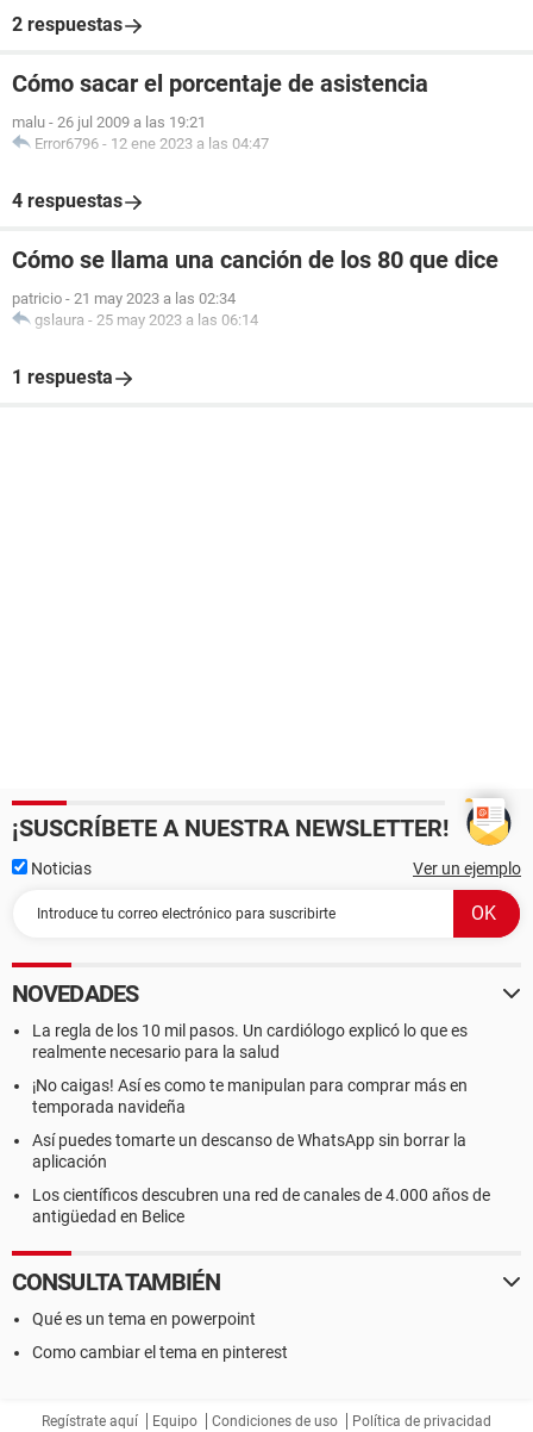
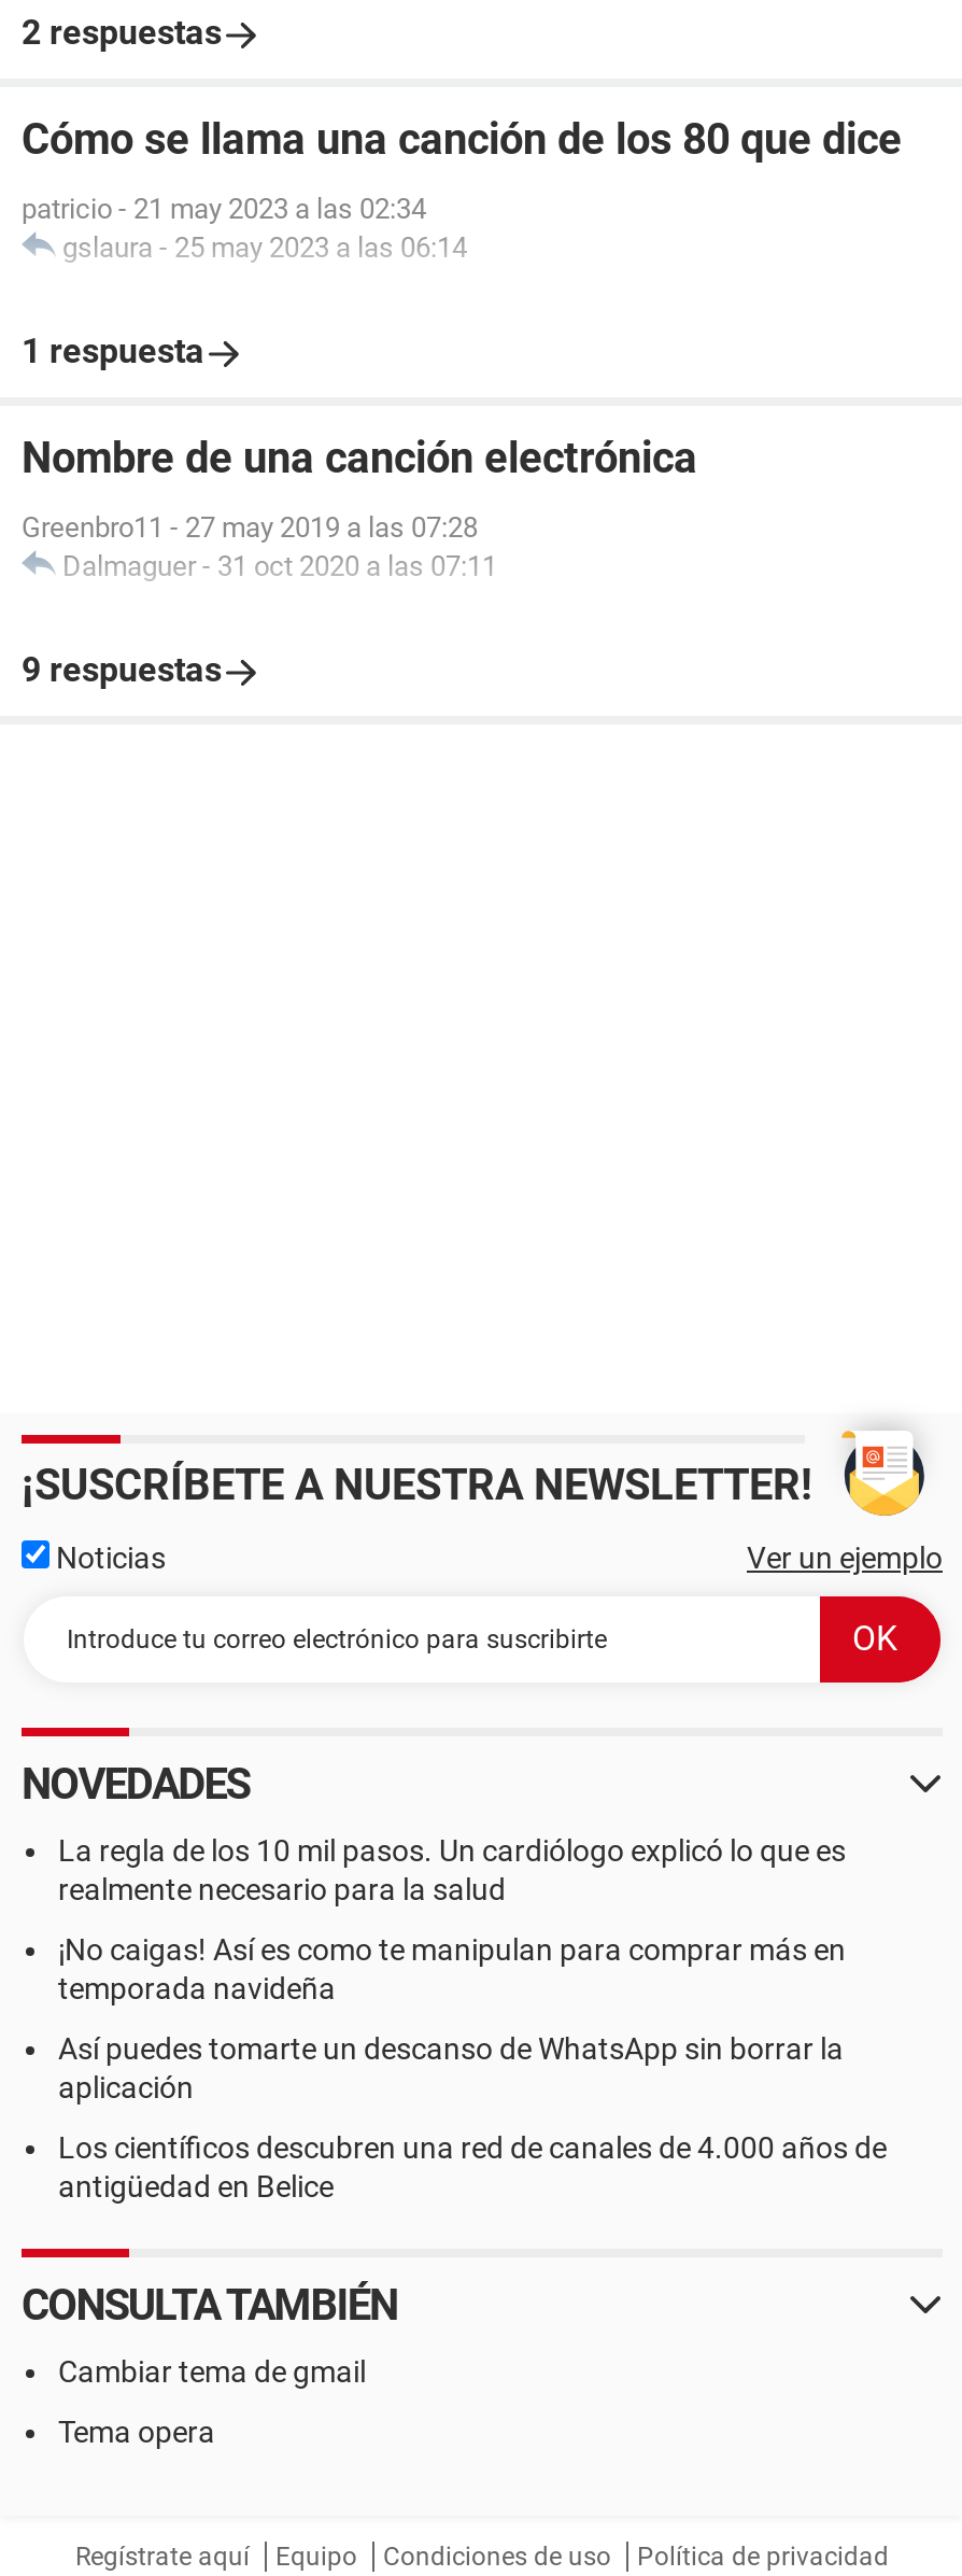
[12,69,428,212] Cómo sacar el porcentaje de asistencia | malu - 26 jul 2009 a las 19:21 | Error6796 - 12 ene 2023 a las 04:47 | 4 respuestas -> none
moved [12,245,498,388] -> [22,113,902,371]: Cómo se llama una canción de los 80 que dice | patricio - 21 may 2023 a las 02:34 | gslaura - 25 may 2023 a las 06:14 | 1 respuesta
none -> [22,432,697,690] Nombre de una canción electrónica | Greenbro11 - 27 may 2019 a las 07:28 | Dalmaguer- 31 oct 2020 a las 07:11 | 9 respuestas
[32,1309,256,1328] Qué es un tema en powerpoint -> [58,2354,366,2389] Cambiar tema de gmail
[32,1343,288,1362] Como cambiar el tema en pinterest -> [58,2415,215,2449] Tema opera

